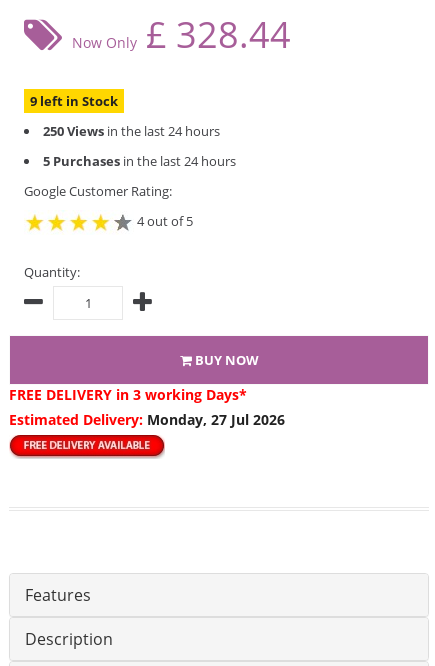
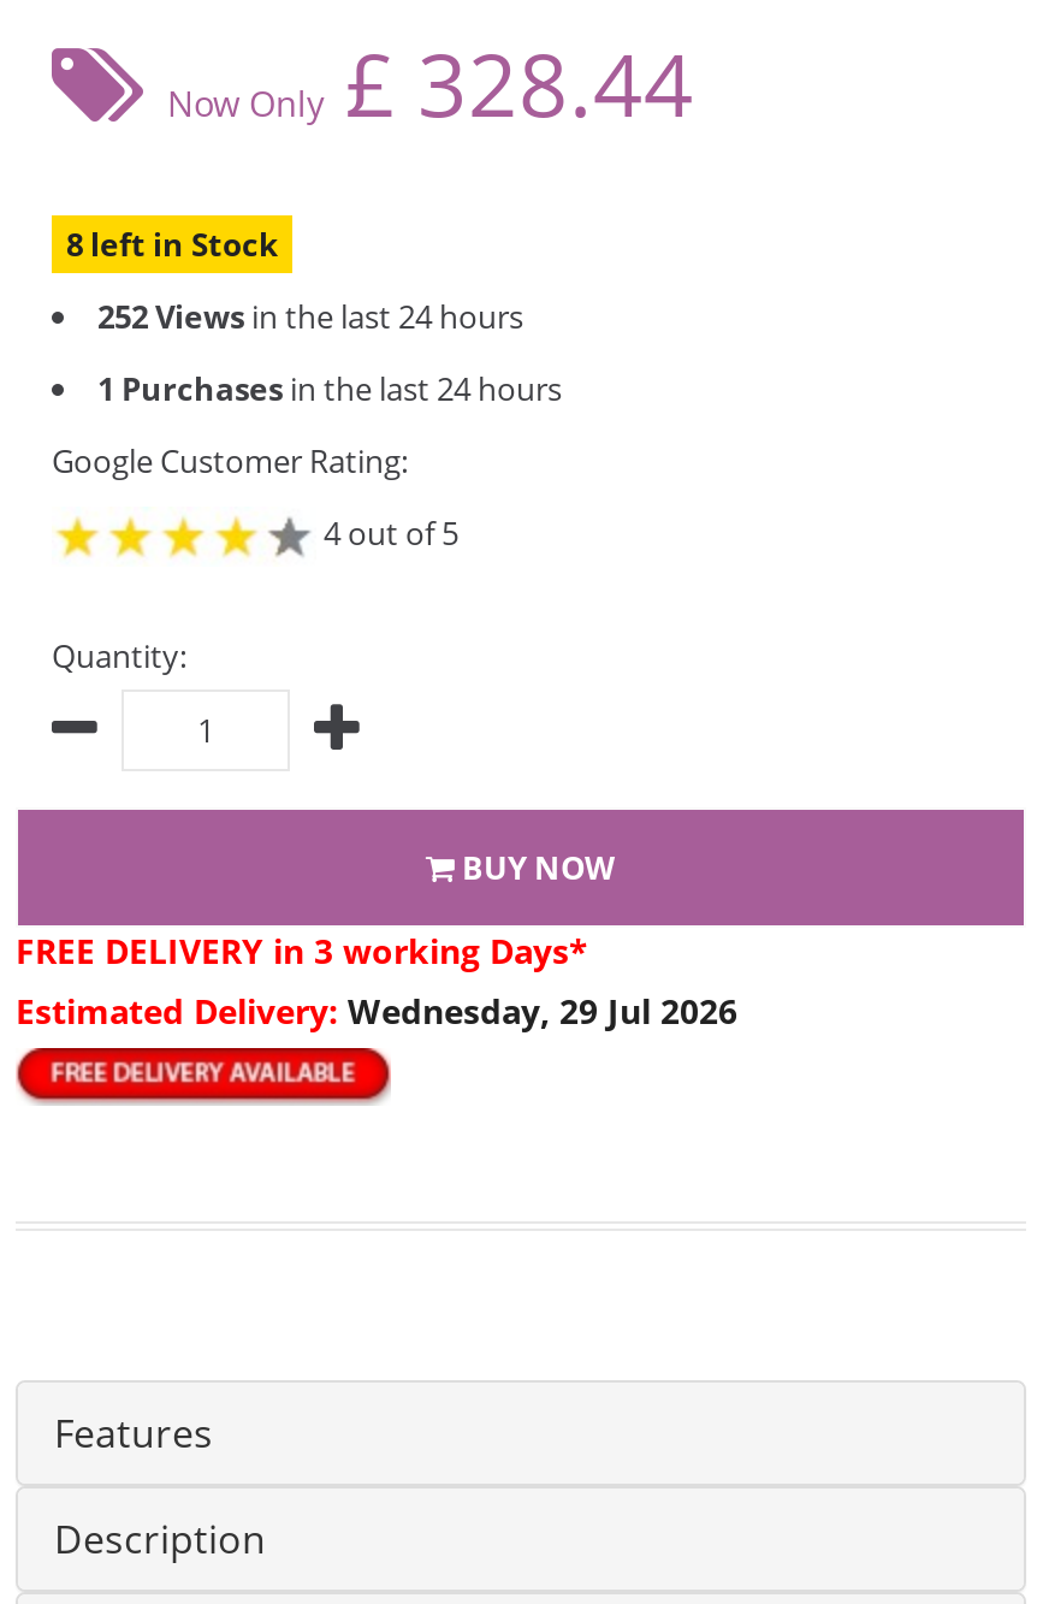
[30,92,118,110] 9 left in Stock -> [66,223,278,266] 8 left in Stock
[43,122,220,140] 250 Views in the last 24 hours -> [97,295,523,338] 252 Views in the last 24 hours
[43,152,236,170] 5 Purchases in the last 24 hours -> [97,367,562,410] 1 Purchases in the last 24 hours
[9,410,285,429] Estimated Delivery: Monday, 27 Jul 2026 -> [16,988,737,1034] Estimated Delivery: Wednesday, 29 Jul 2026

